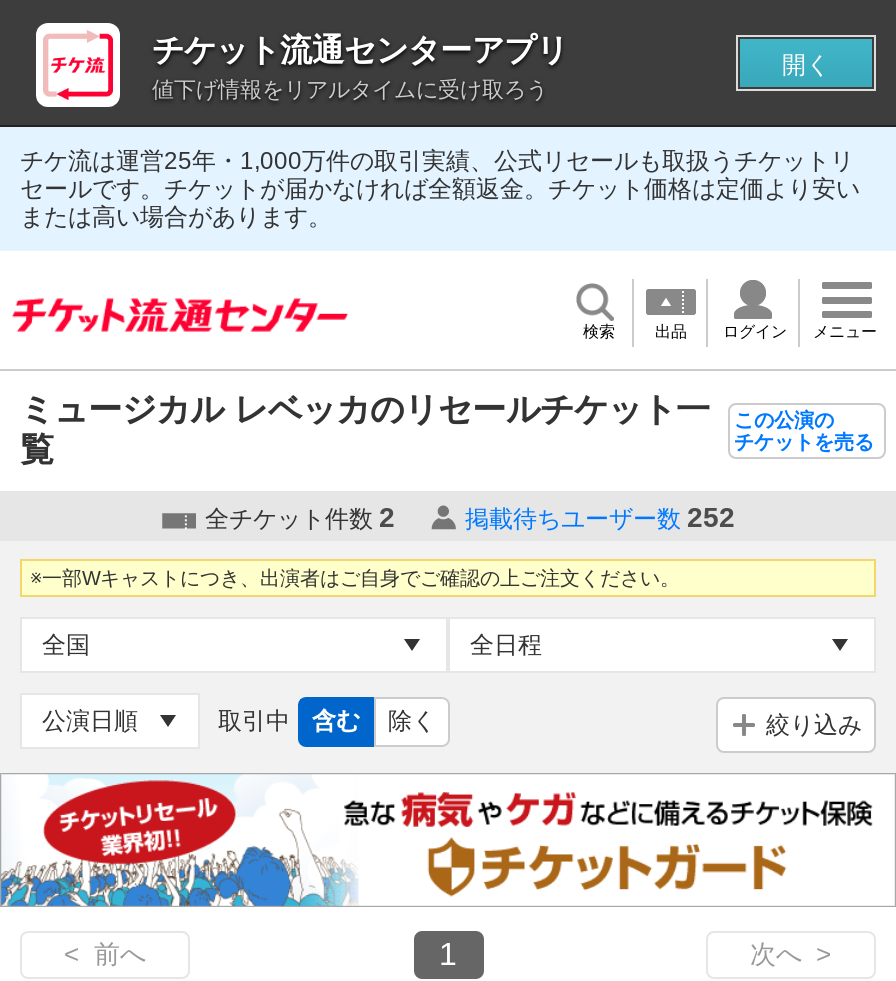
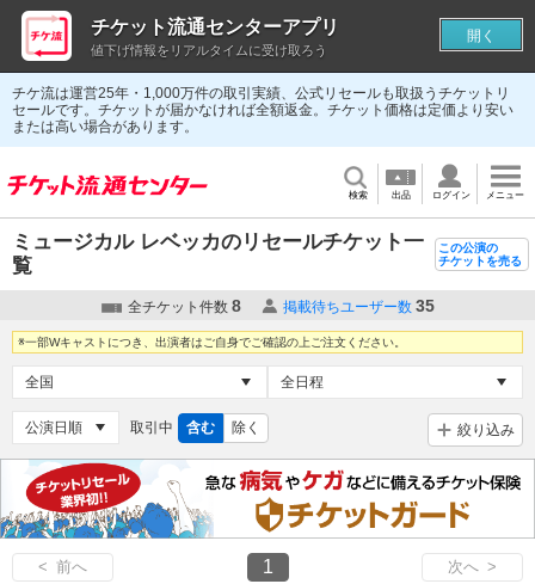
[205,501,395,533] 全チケット件数2 -> [127,296,241,315] 全チケット件数8
[465,501,735,533] 掲載待ちユーザー数 252 -> [282,296,434,315] 掲載待ちユーザー数 35

